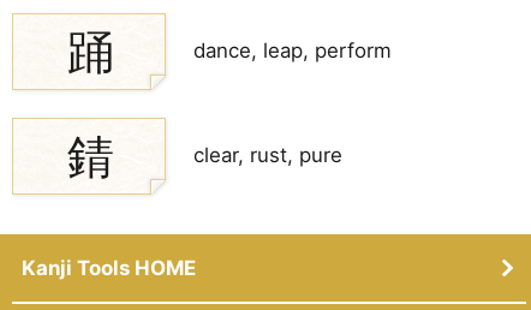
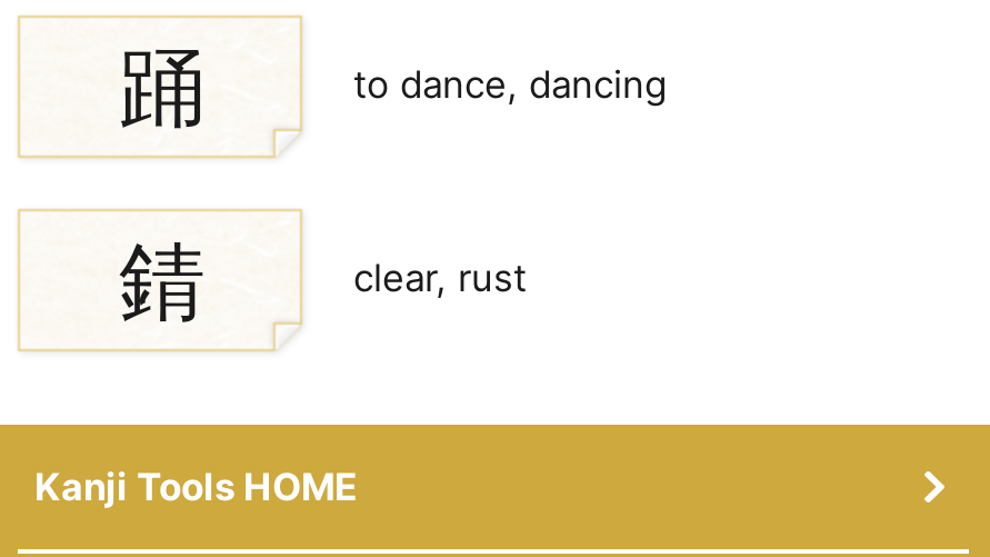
[193,38,392,62] dance, leap, perform -> [353,62,667,106] to dance, dancing
[193,143,342,167] clear, rust, pure -> [353,255,527,300] clear, rust

